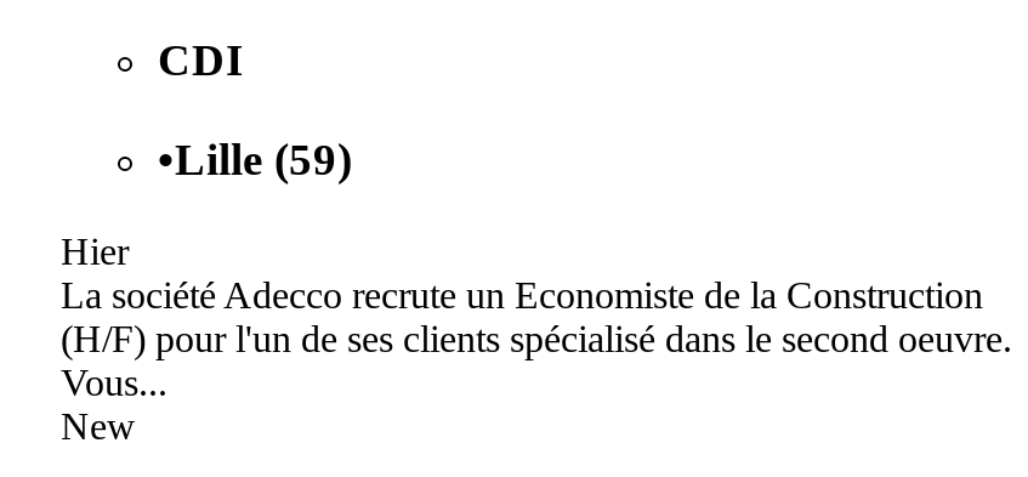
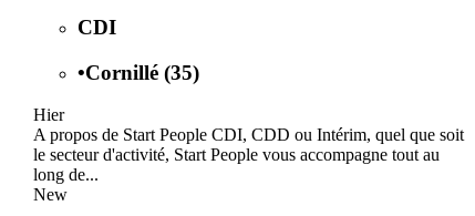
[158,133,352,184] •Lille (59) -> [78,60,199,84] •Cornillé (35)
[61,275,1012,404] La société Adecco recrute un Economiste de la Construction | (H/F) pour l'un de ses clients spécialisé dans le second oeuvre. | Vous... -> [33,126,464,184] A propos de Start People CDI, CDD ou Intérim, quel que soit | le secteur d'activité, Start People vous accompagne tout au | long de...

